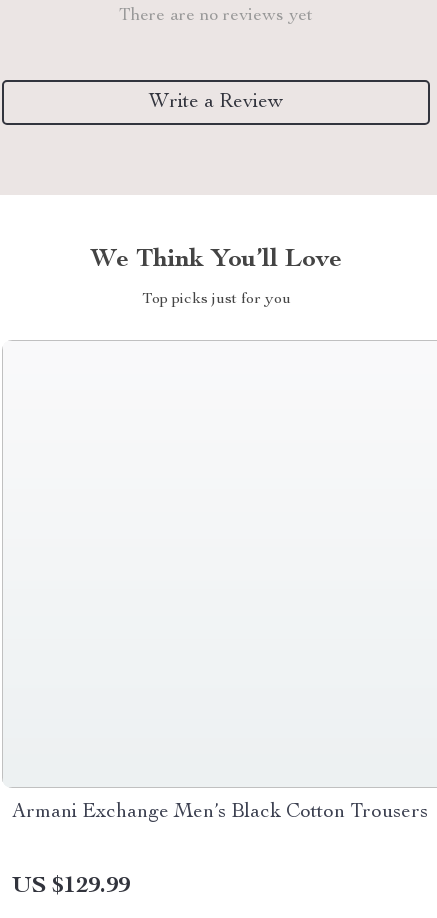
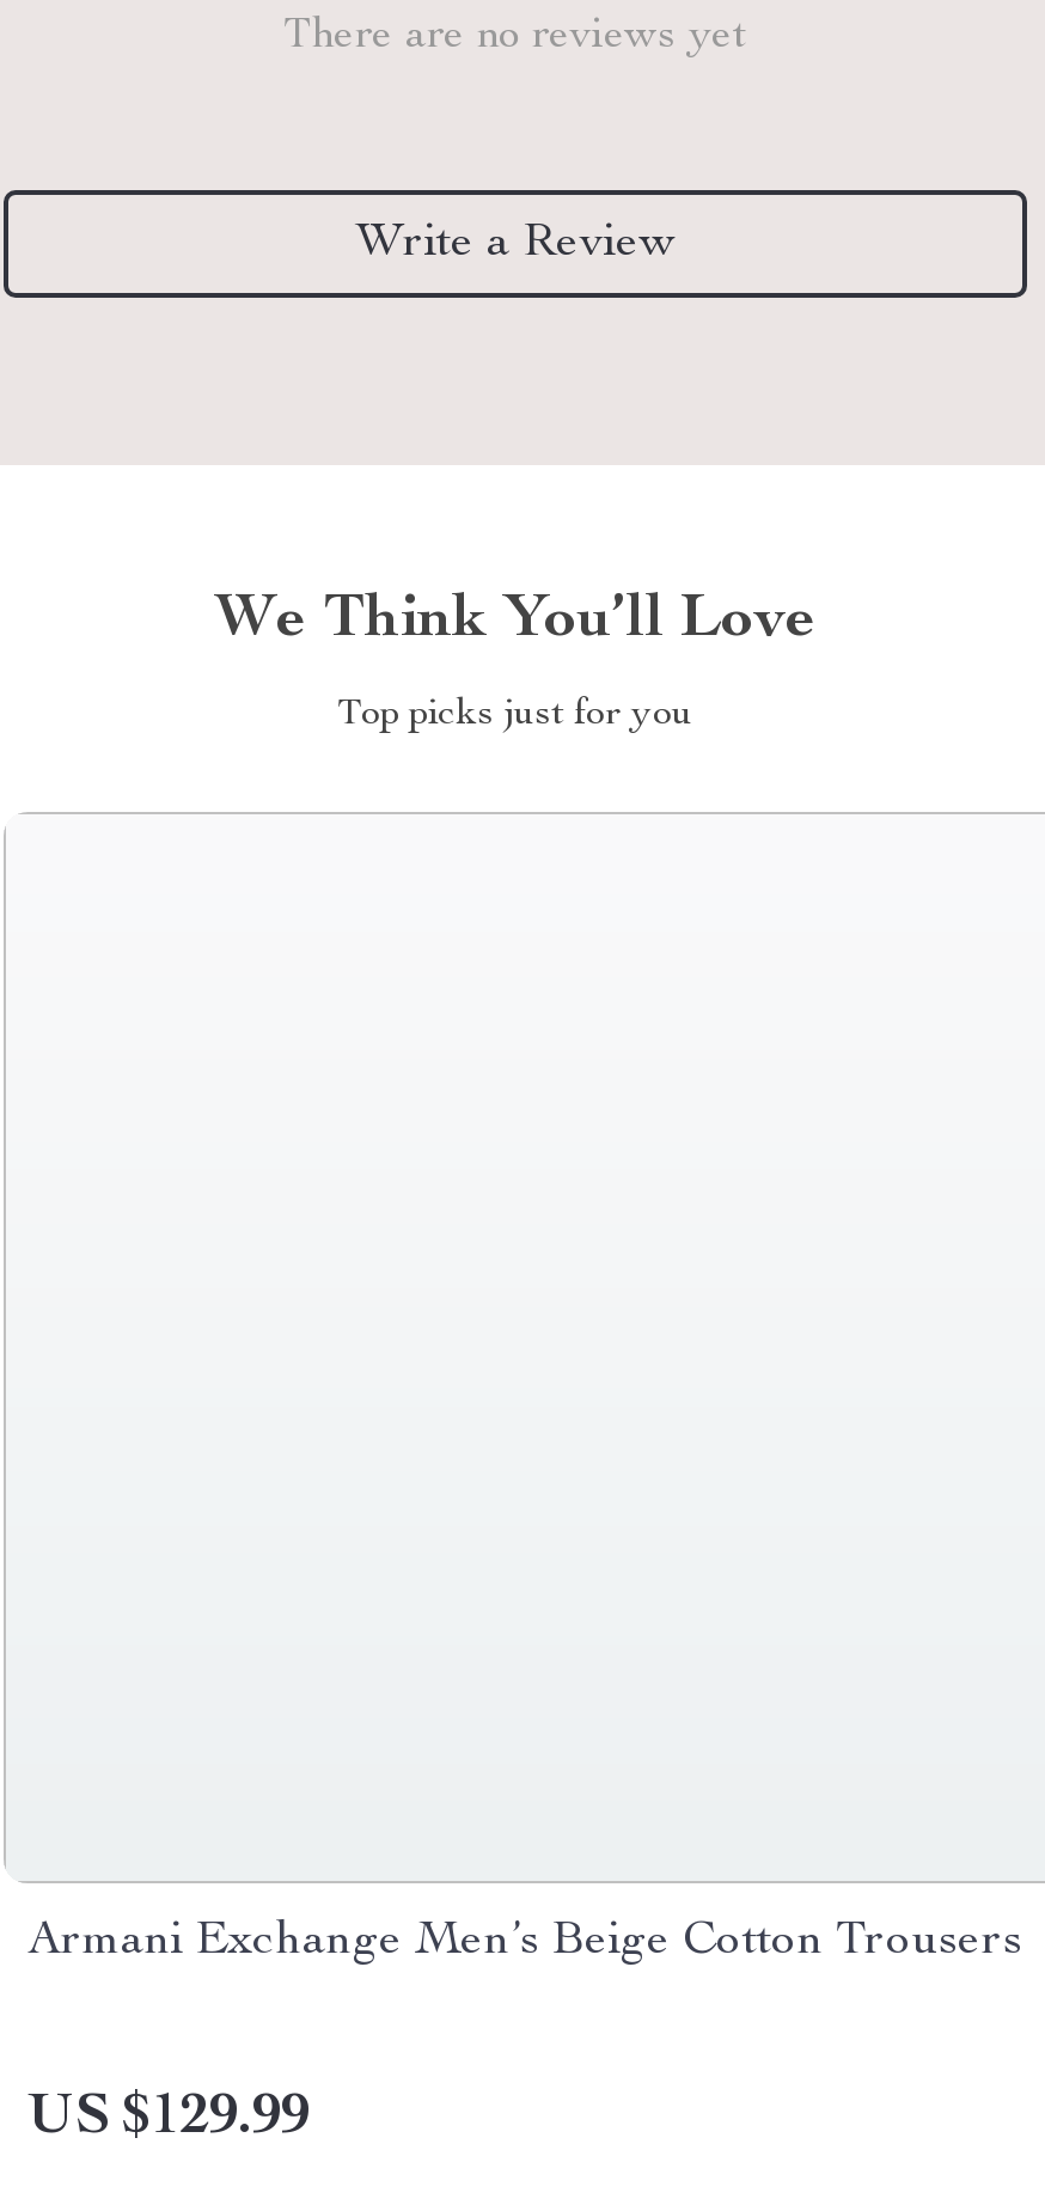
[12,803,428,823] Armani Exchange Men’s Black Cotton Trousers -> [27,1919,1022,1967] Armani Exchange Men’s Beige Cotton Trousers

